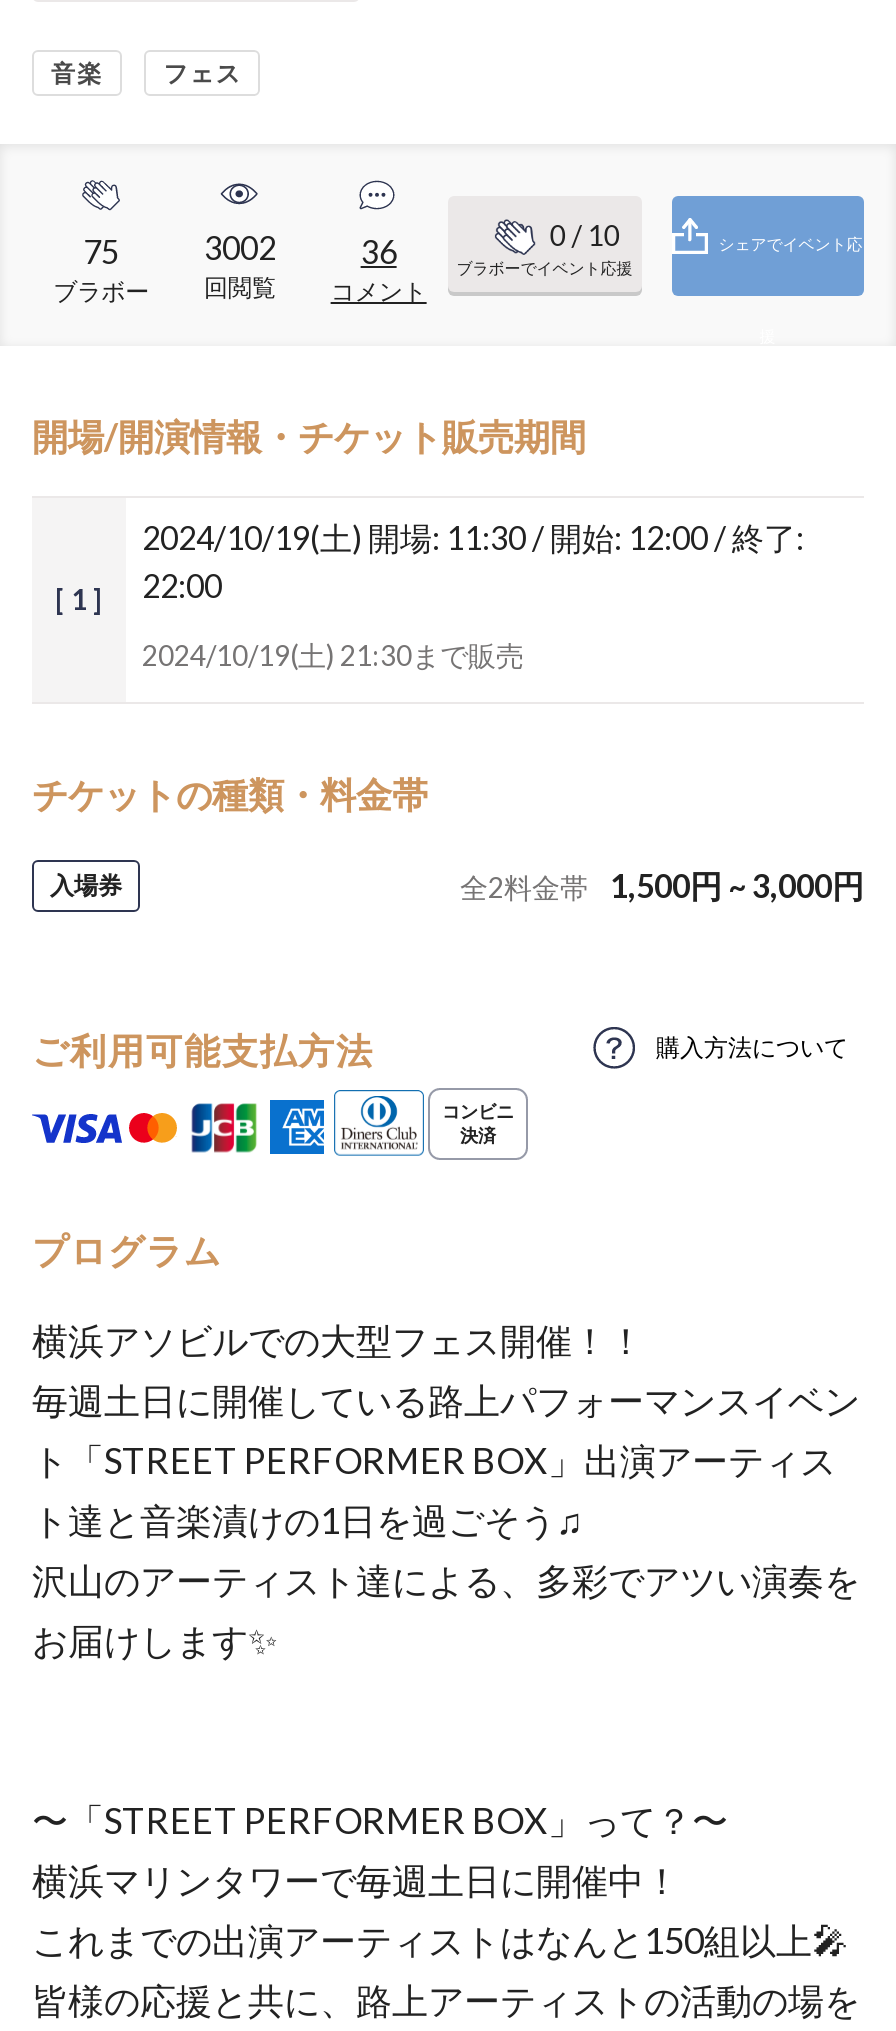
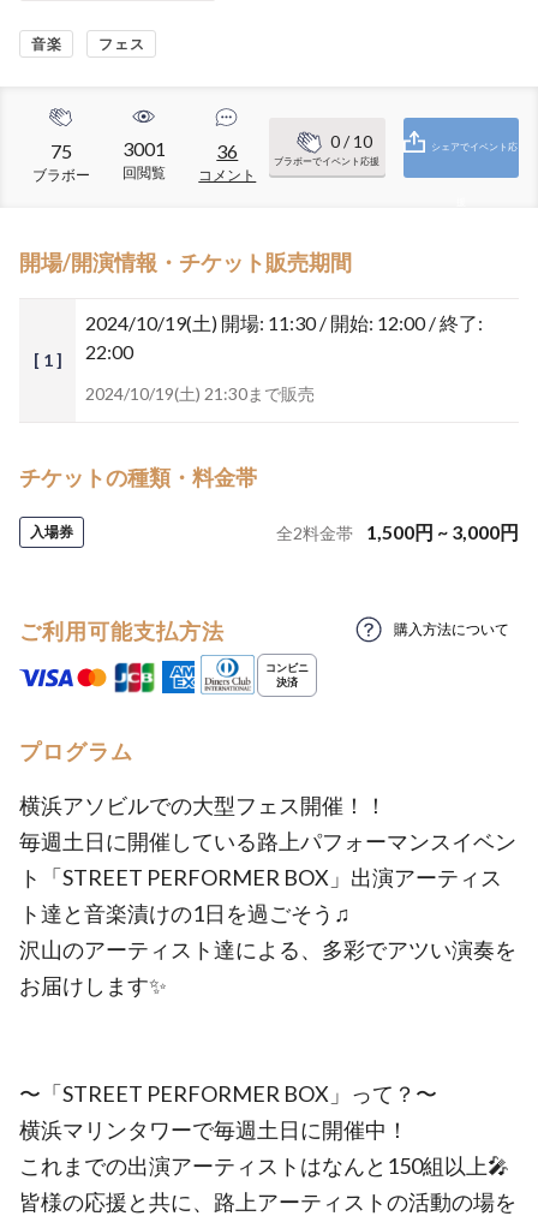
[204,228,276,266] 3002 -> [122,137,166,160] 3001

